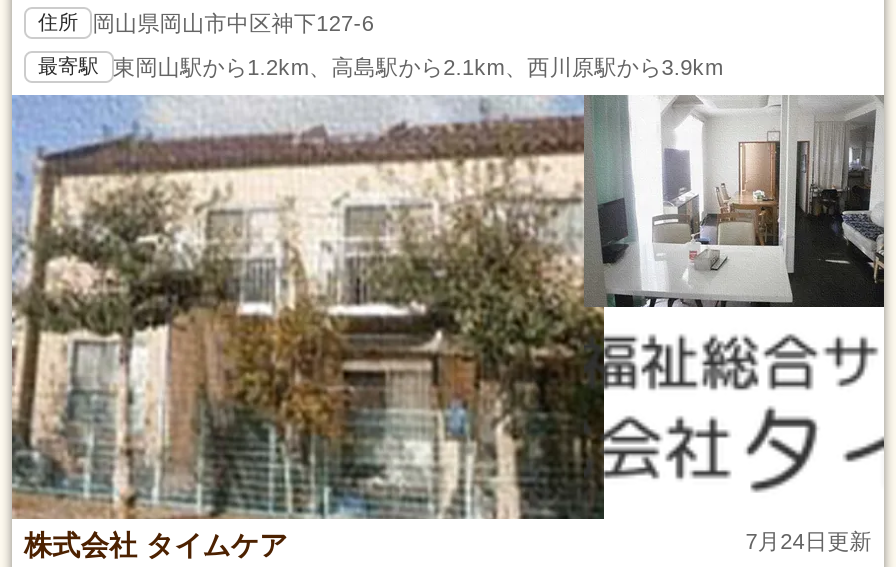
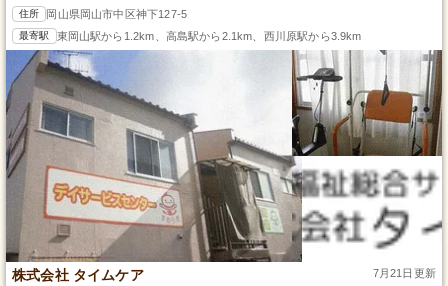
[93,11,374,35] 岡山県岡山市中区神下127-6 -> [46,8,187,20] 岡山県岡山市中区神下127-5
[12,93,884,553] [image] | 7月24日更新 -> [5,49,443,279] [image] | 7月21日更新

